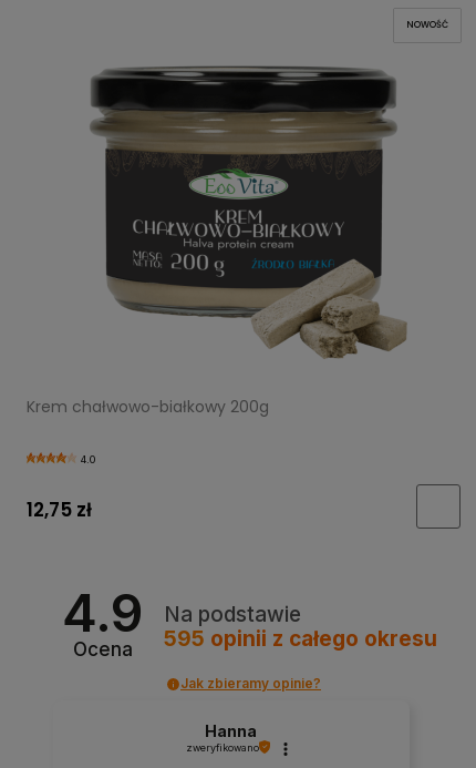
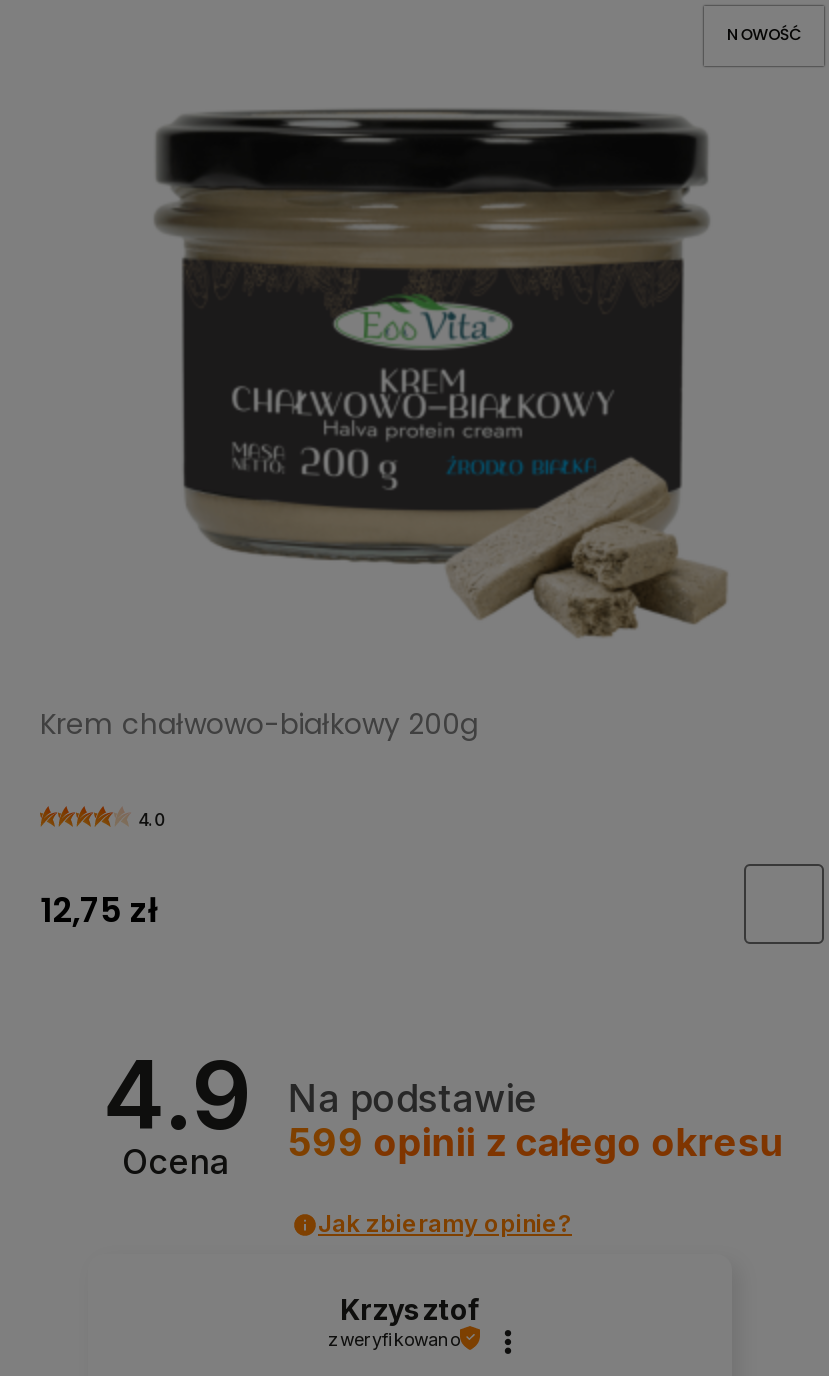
[164,626,438,652] 595 opinii z całego okresu -> [288,1120,784,1166] 599 opinii z całego okresu
[205,721,257,740] Hanna -> [340,1291,480,1325] Krzysztof

